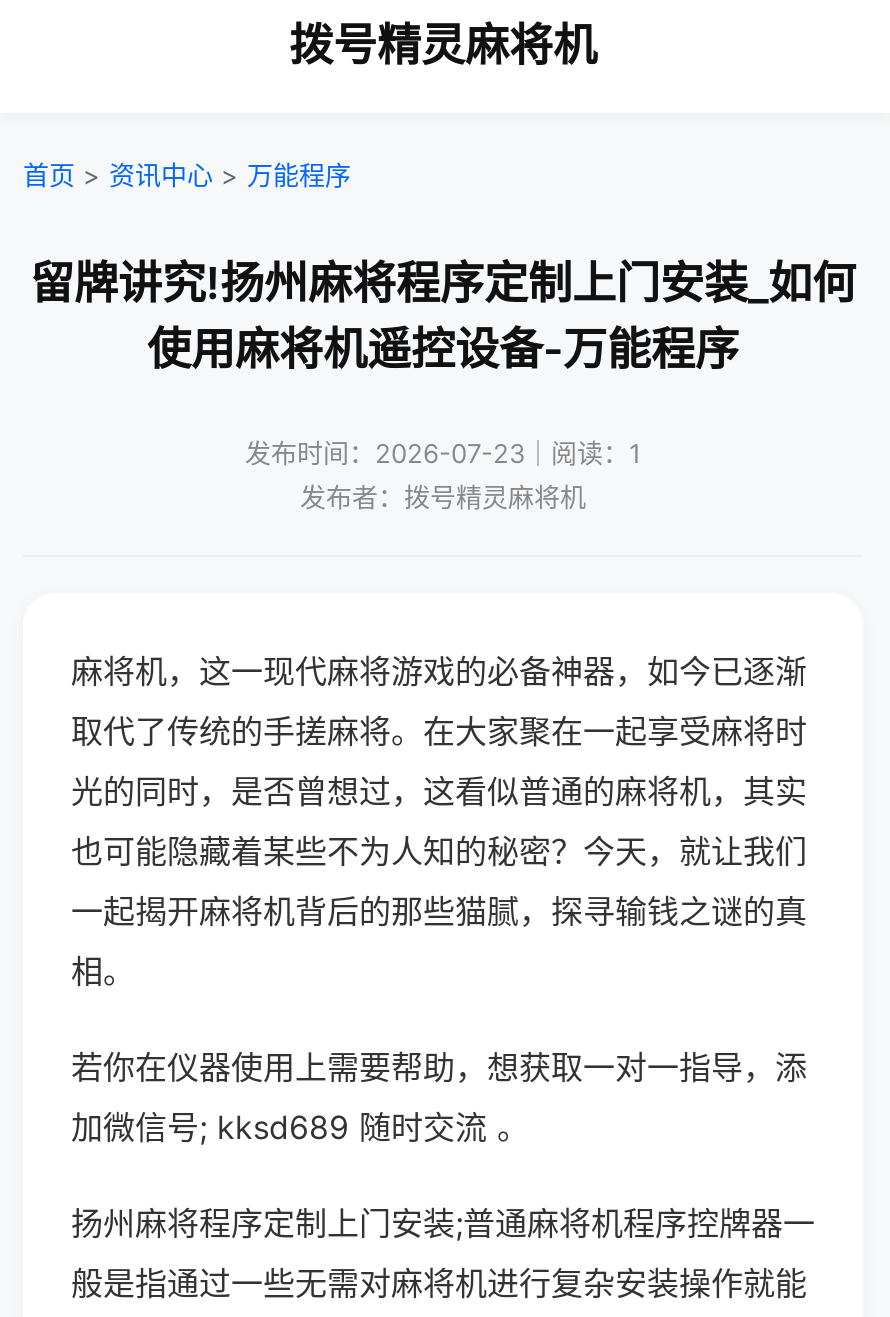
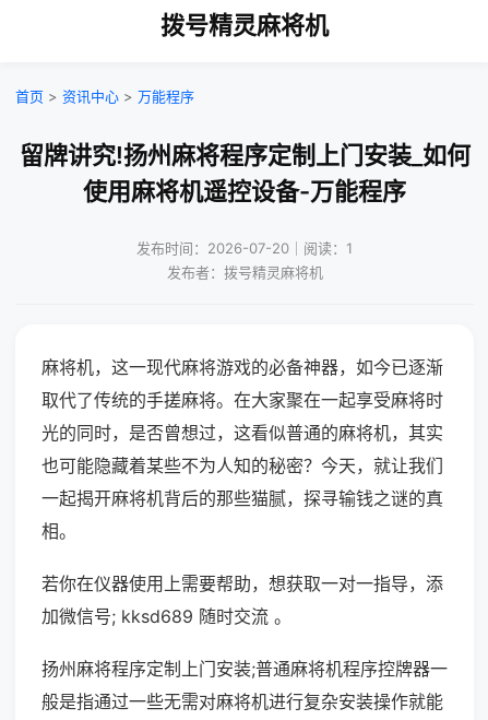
[245,437,641,469] 发布时间：2026-07-23｜阅读：1 -> [136,239,353,257] 发布时间：2026-07-20｜阅读：1

